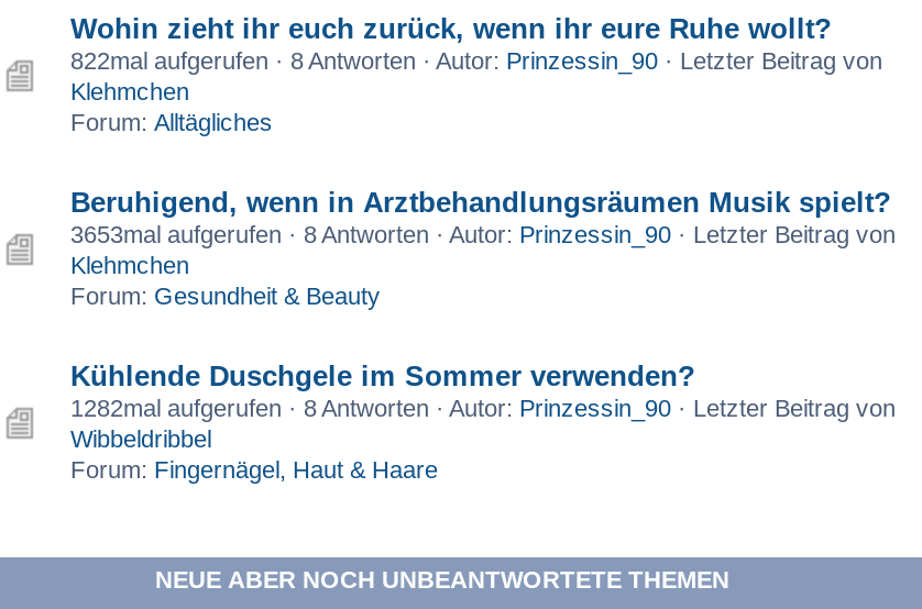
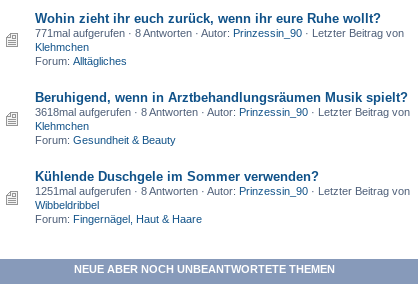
[70,46,882,73] 822mal aufgerufen · 8 Antworten · Autor: Prinzessin_90 · Letzter Beitrag von -> [35,26,404,38] 771mal aufgerufen · 8 Antworten · Autor: Prinzessin_90 · Letzter Beitrag von
[70,221,896,247] 3653mal aufgerufen · 8 Antworten · Autor: Prinzessin_90 · Letzter Beitrag von -> [35,106,410,118] 3618mal aufgerufen · 8 Antworten · Autor: Prinzessin_90 · Letzter Beitrag von
[70,395,896,421] 1282mal aufgerufen · 8 Antworten · Autor: Prinzessin_90 · Letzter Beitrag von -> [35,185,410,197] 1251mal aufgerufen · 8 Antworten · Autor: Prinzessin_90 · Letzter Beitrag von

